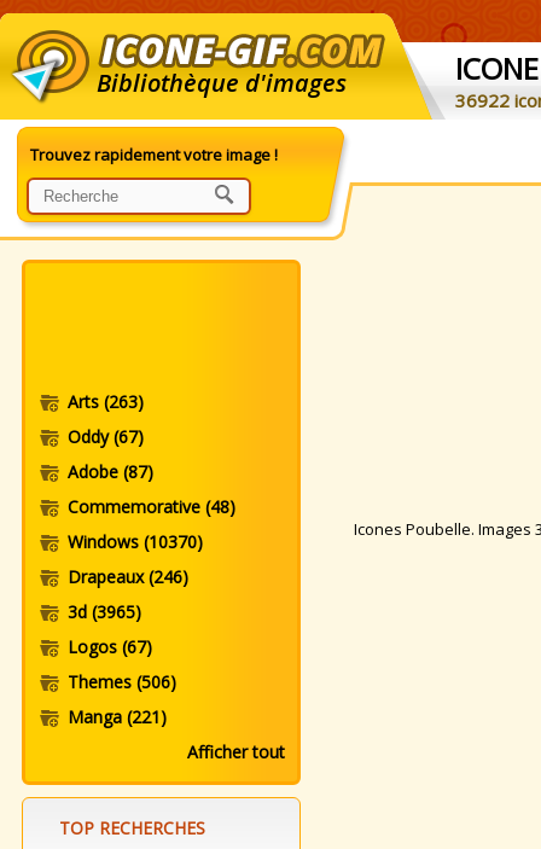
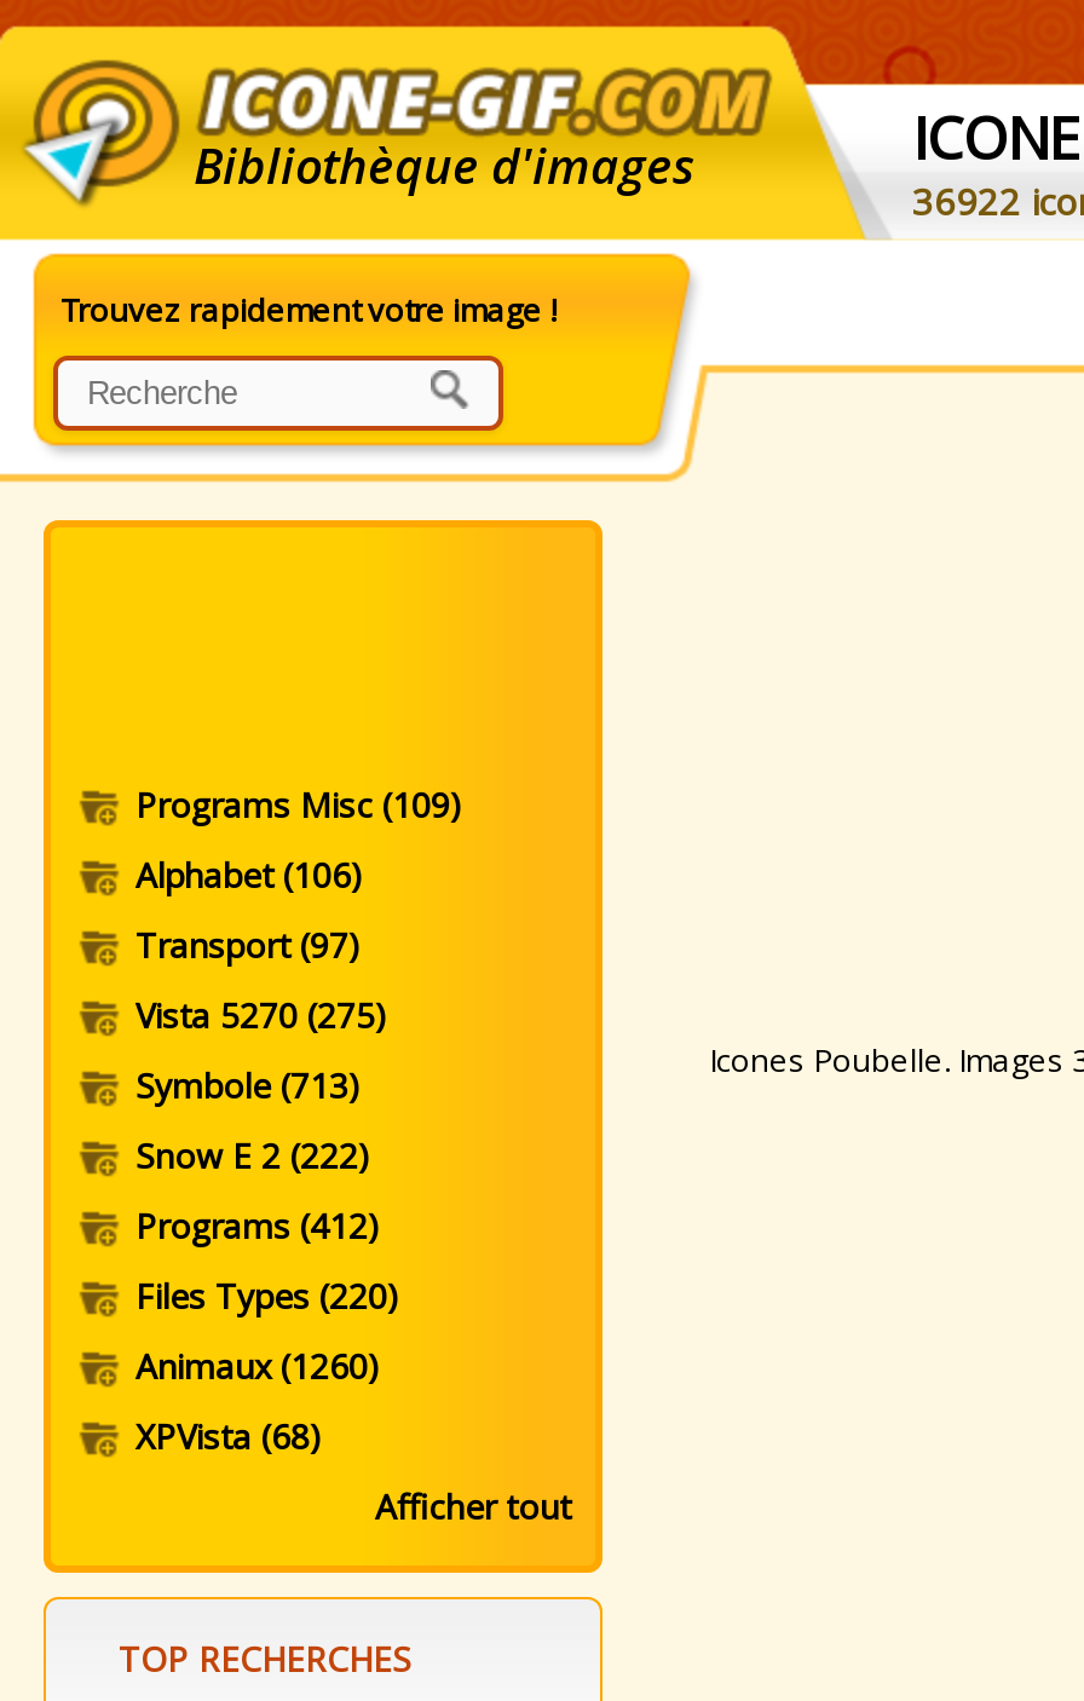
[68,390,144,413] Arts (263) -> [135,782,462,828] Programs Misc (109)
[68,425,144,448] Oddy (67) -> [135,852,363,898] Alphabet (106)
[68,460,153,483] Adobe (87) -> [135,922,361,968] Transport (97)
[68,495,235,518] Commemorative (48) -> [135,992,387,1038] Vista 5270 (275)
[68,530,203,553] Windows (10370) -> [135,1062,361,1108] Symbole (713)
[68,565,188,588] Drapeaux (246) -> [135,1132,370,1178] Snow E 2 (222)
[68,600,141,623] 3d (3965) -> [135,1203,380,1249] Programs (412)
[68,635,152,658] Logos (67) -> [135,1273,399,1319] Files Types (220)
[68,670,176,693] Themes (506) -> [135,1343,380,1389] Animaux (1260)
[68,705,167,728] Manga (221) -> [135,1413,322,1459] XPVista (68)

